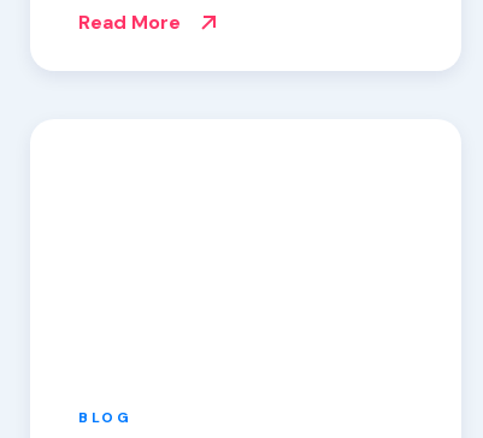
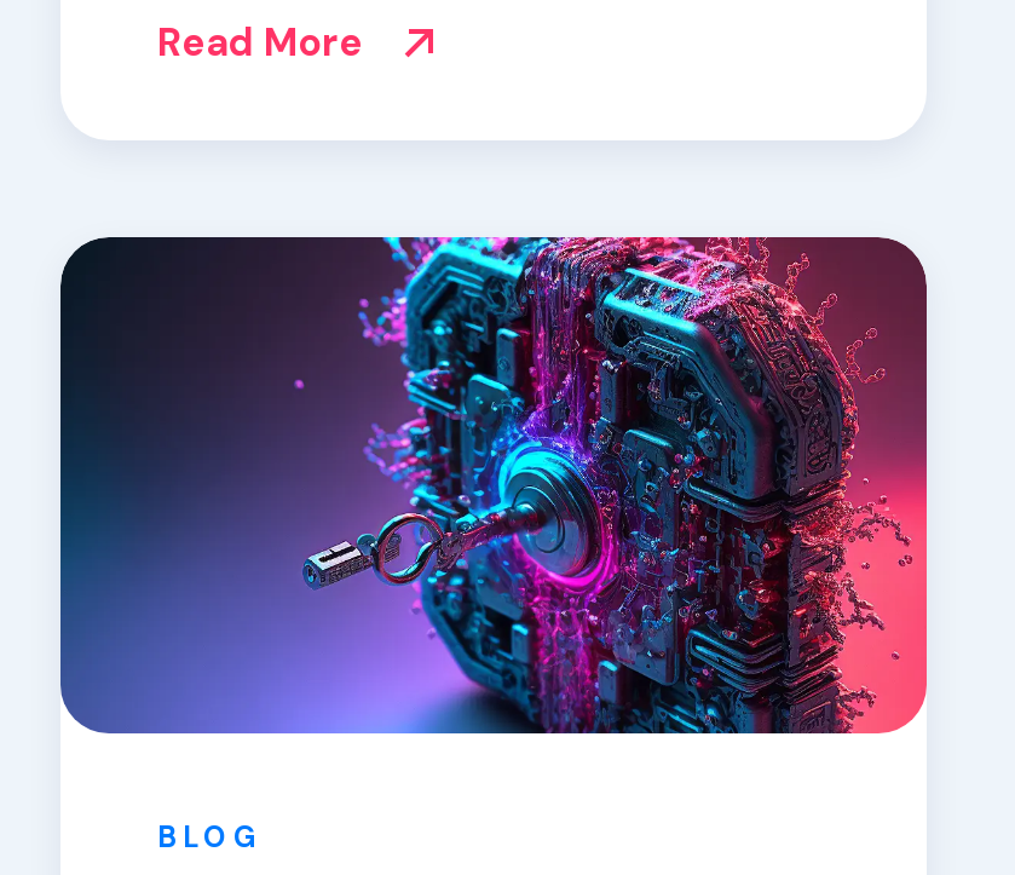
none -> [58,235,929,736] [image]

